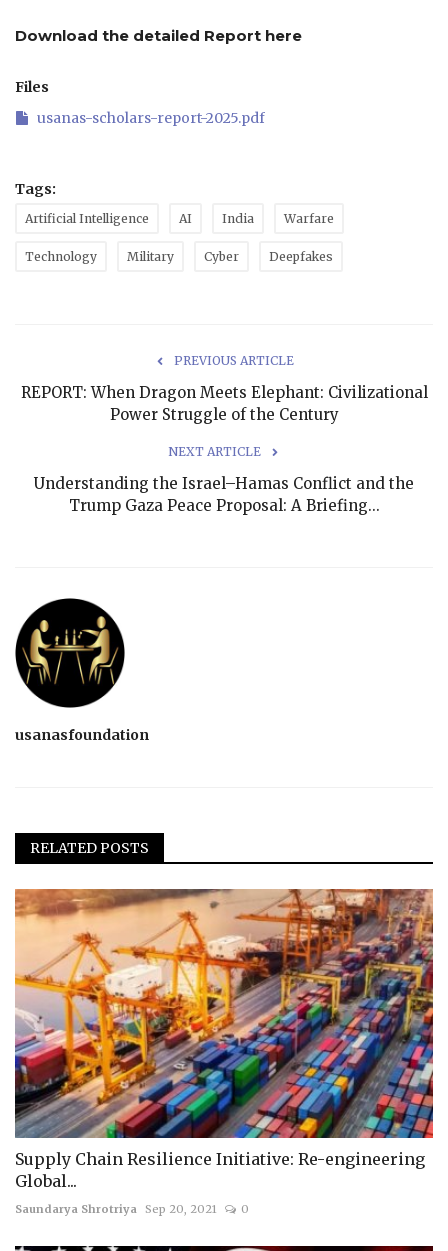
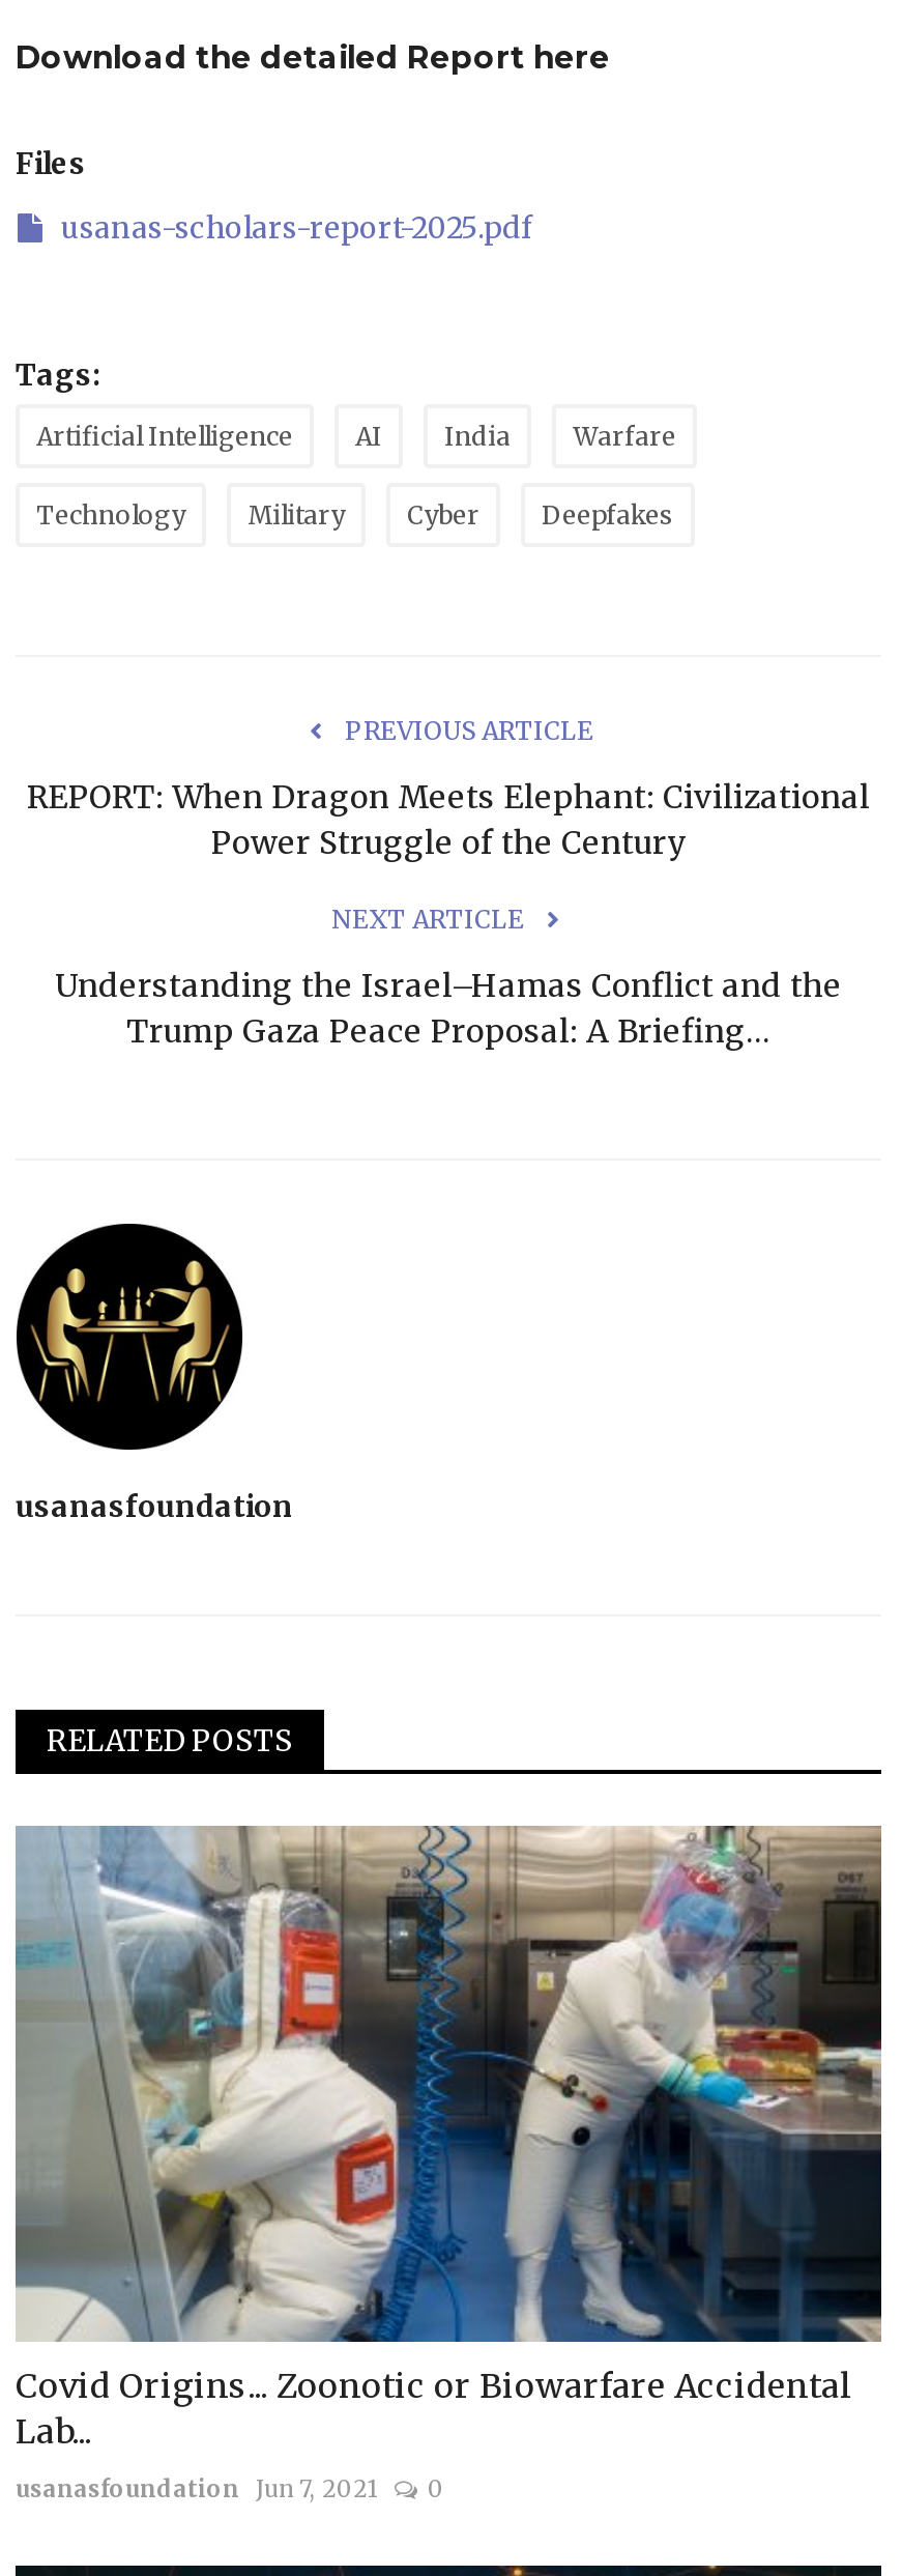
[14,888,434,1191] [image] | Supply Chain Resilience Initiative: Re-engineering | Global... -> [13,1824,883,2451] [image] | Covid Origins... Zoonotic or Biowarfare Accidental | Lab...
[15,1202,217,1216] Saundarya Shrotriya Sep 20, 2021 -> [16,2474,378,2503] usanasfoundation Jun 7, 2021

